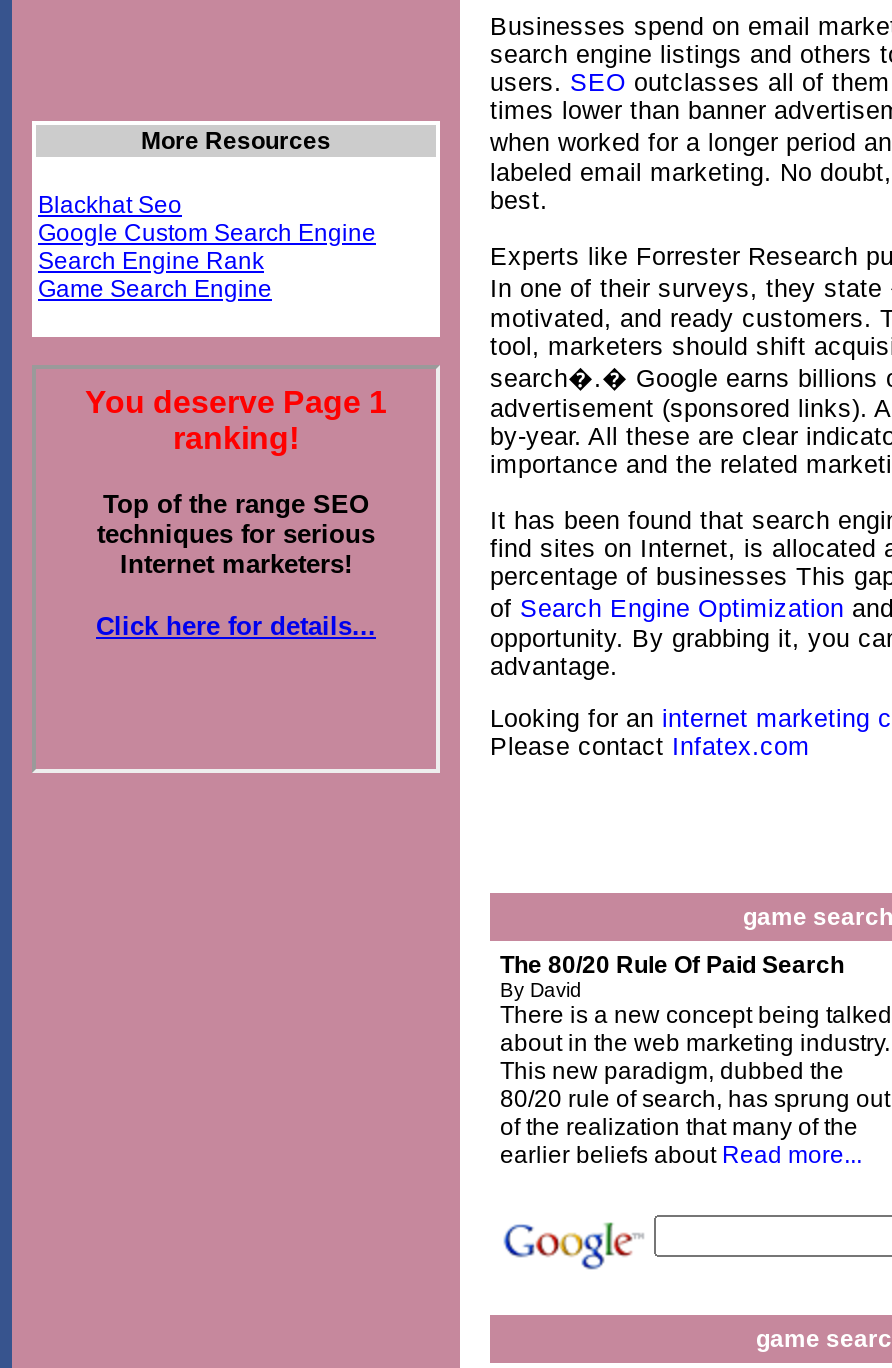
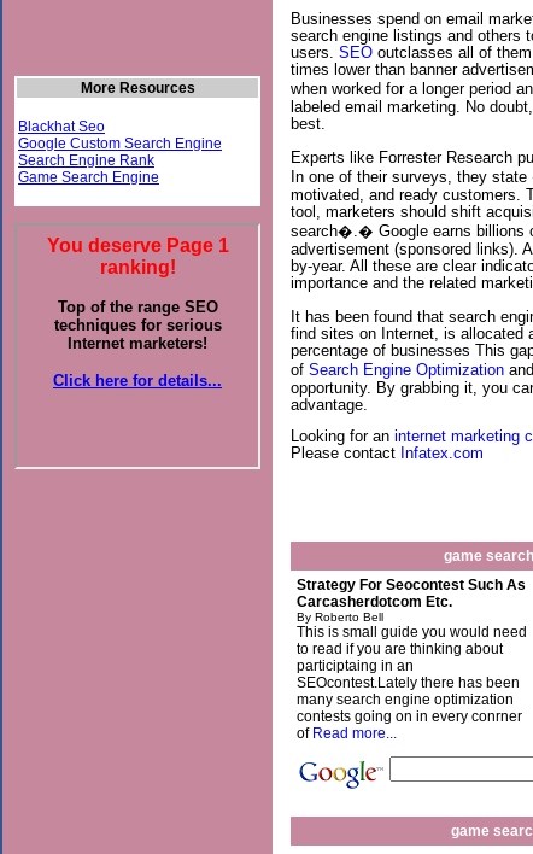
[500,951,892,1169] The 80/20 Rule Of Paid Search | By David | There is a new concept being talked | about in the web marketing industry. | This new paradigm, dubbed the | 80/20 rule of search, has sprung out | of the realization that many of the | earlier beliefs about Read more... -> [297,577,527,742] Strategy For Seocontest Such As | Carcasherdotcom Etc. | By Roberto Bell | This is small guide you would need | to read if you are thinking about | participtaing in an | SEOcontest.Lately there has been | many search engine optimization | contests going on in every conrner | of Read more...

